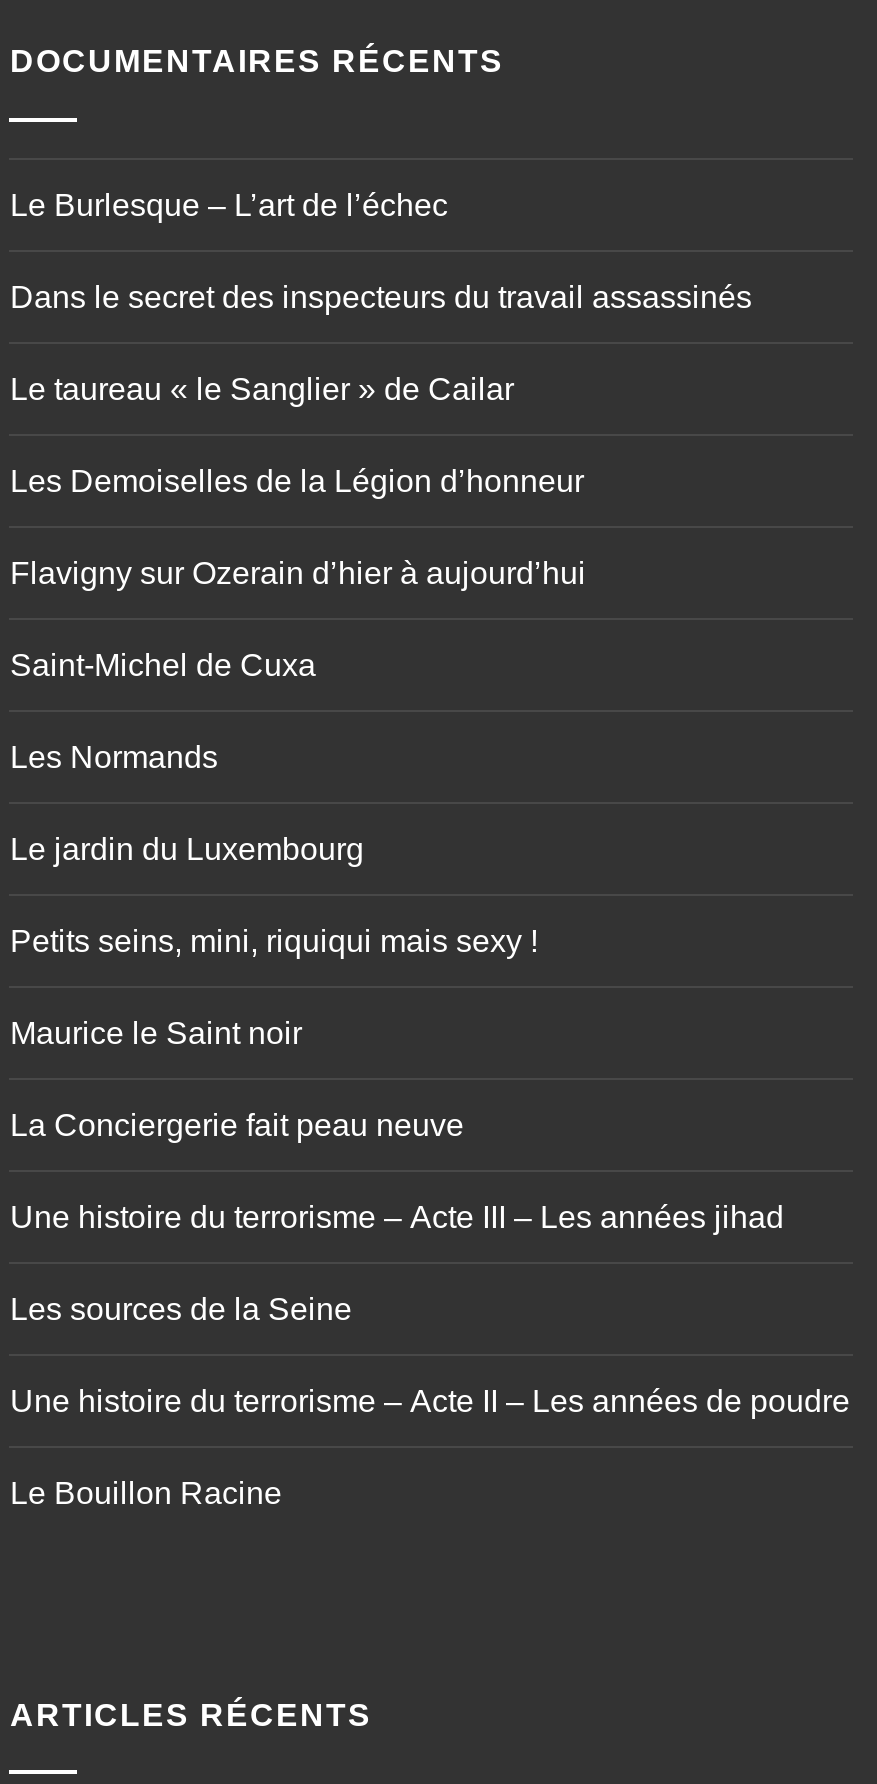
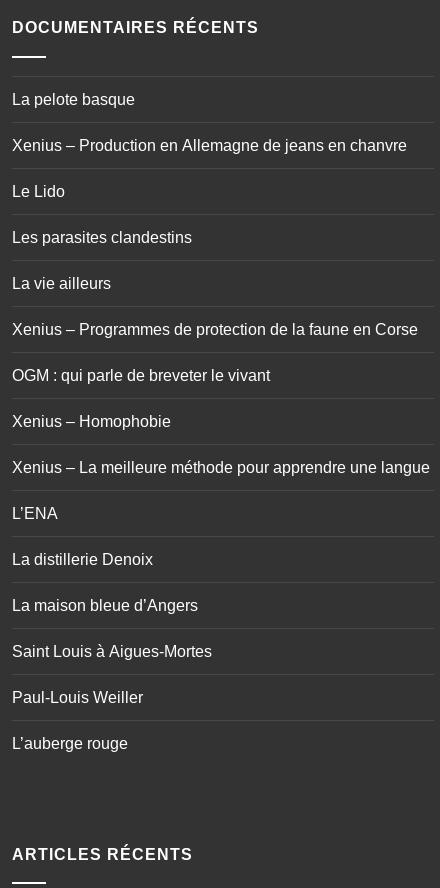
[10,189,448,223] Le Burlesque – L’art de l’échec -> [12,91,135,108] La pelote basque
[10,281,752,315] Dans le secret des inspecteurs du travail assassinés -> [12,137,407,154] Xenius – Production en Allemagne de jeans en chanvre
[10,373,514,407] Le taureau « le Sanglier » de Cailar -> [12,183,65,200] Le Lido
[10,465,584,499] Les Demoiselles de la Légion d’honneur -> [12,229,192,246] Les parasites clandestins
[10,557,586,591] Flavigny sur Ozerain d’hier à aujourd’hui -> [12,275,111,292] La vie ailleurs
[10,649,316,683] Saint-Michel de Cuxa -> [12,321,418,338] Xenius – Programmes de protection de la faune en Corse
[10,741,218,775] Les Normands -> [12,367,270,384] OGM : qui parle de breveter le vivant
[10,833,364,867] Le jardin du Luxembourg -> [12,413,171,430] Xenius – Homophobie
[10,925,538,959] Petits seins, mini, riquiqui mais sexy ! -> [12,459,430,476] Xenius – La meilleure méthode pour apprendre une langue
[10,1017,302,1051] Maurice le Saint noir -> [12,505,58,522] L’ENA
[10,1109,464,1143] La Conciergerie fait peau neuve -> [12,551,153,568] La distillerie Denoix
[10,1201,784,1235] Une histoire du terrorisme – Acte III – Les années jihad -> [12,597,198,614] La maison bleue d’Angers
[10,1293,352,1327] Les sources de la Seine -> [12,643,212,660] Saint Louis à Aigues-Mortes
[10,1385,850,1419] Une histoire du terrorisme – Acte II – Les années de poudre -> [12,689,143,706] Paul-Louis Weiller
[10,1477,282,1511] Le Bouillon Racine -> [12,735,128,752] L’auberge rouge

